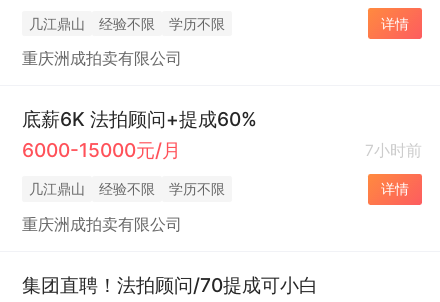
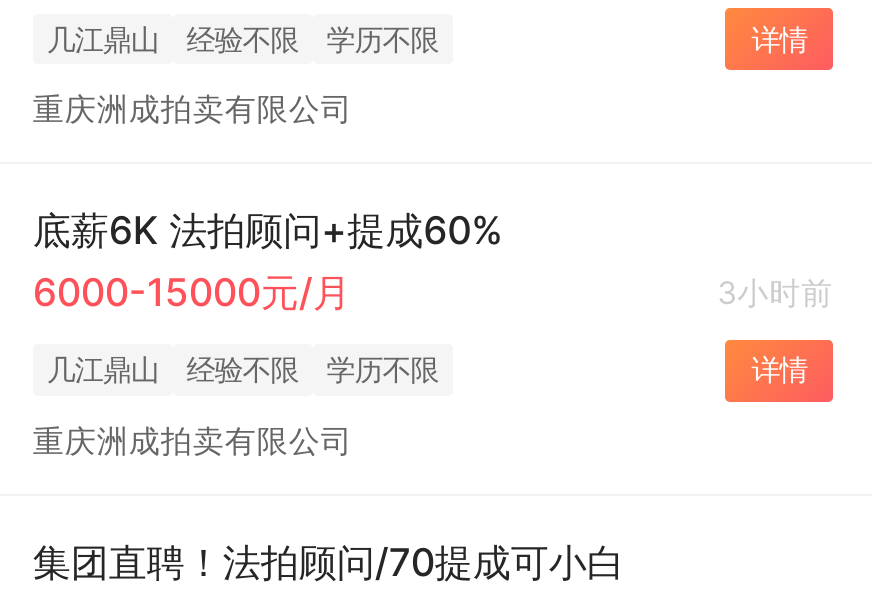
[365,140,422,159] 7小时前 -> [717,273,833,311] 3小时前

